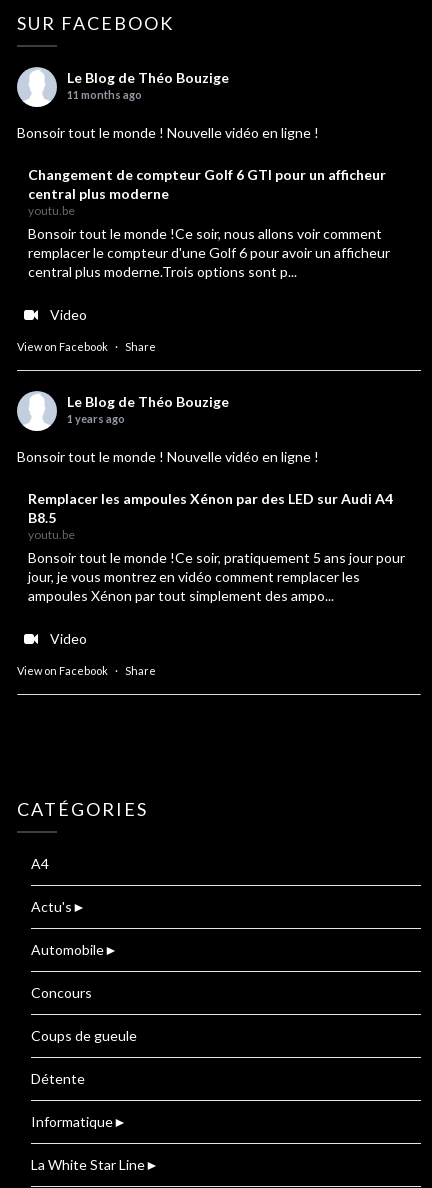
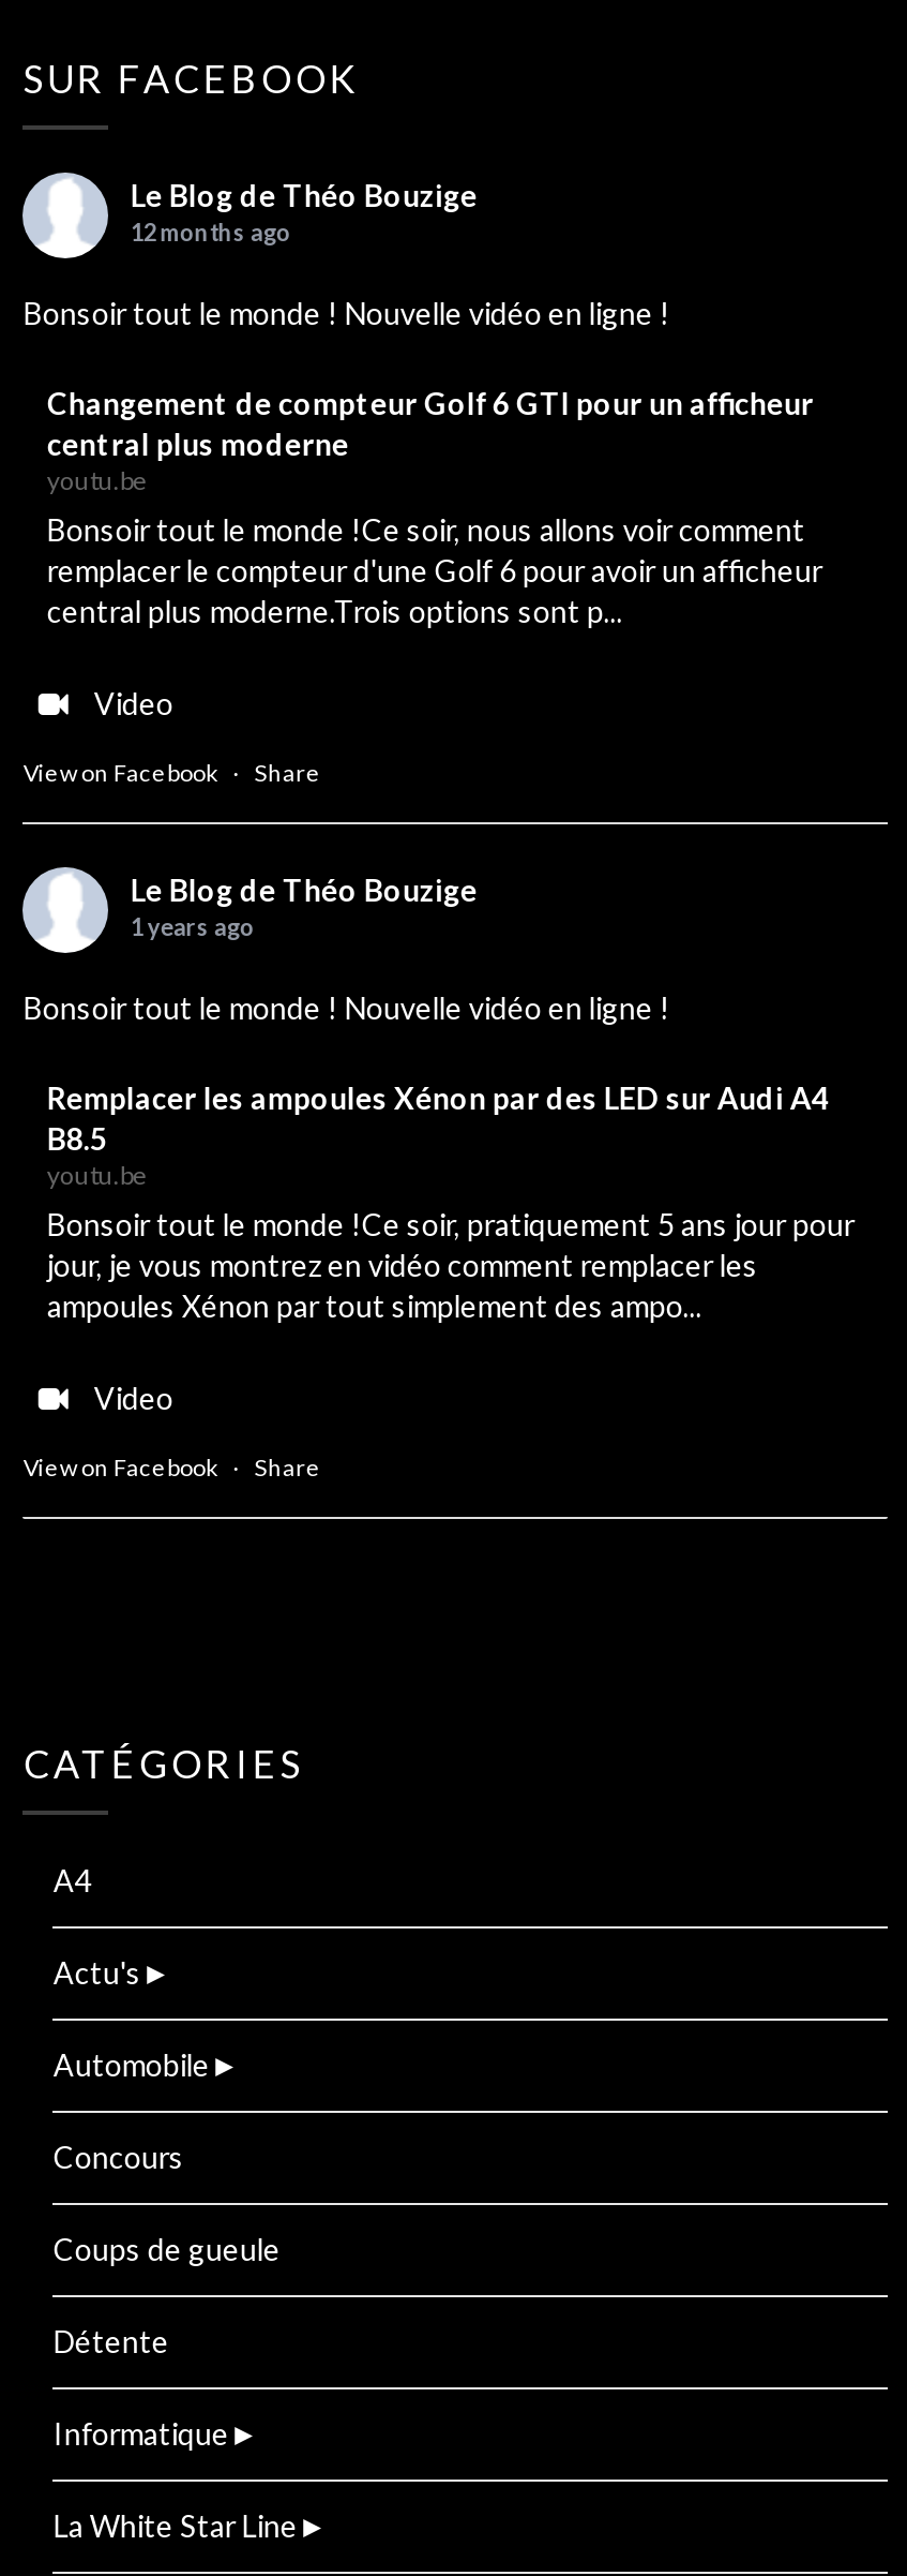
[67,88,142,101] 11 months ago -> [130,217,291,245] 12 months ago

